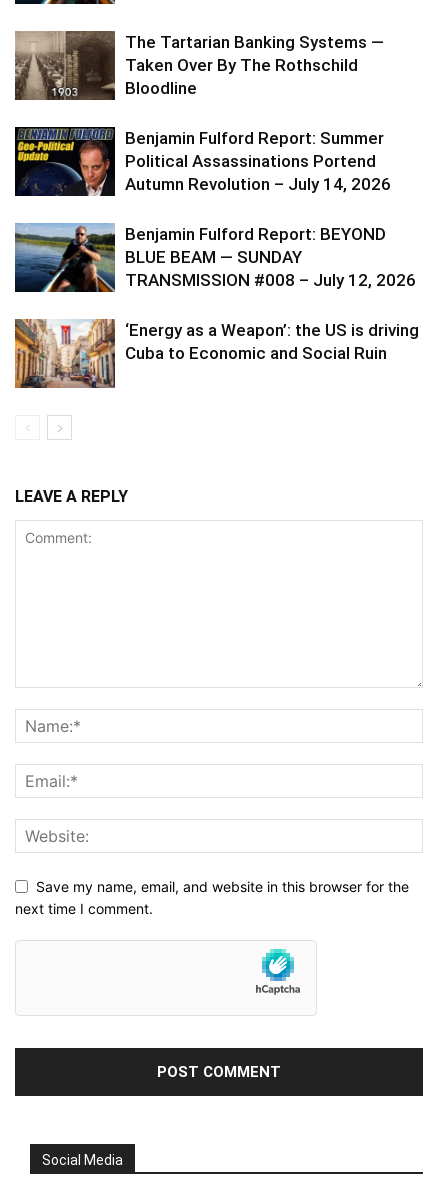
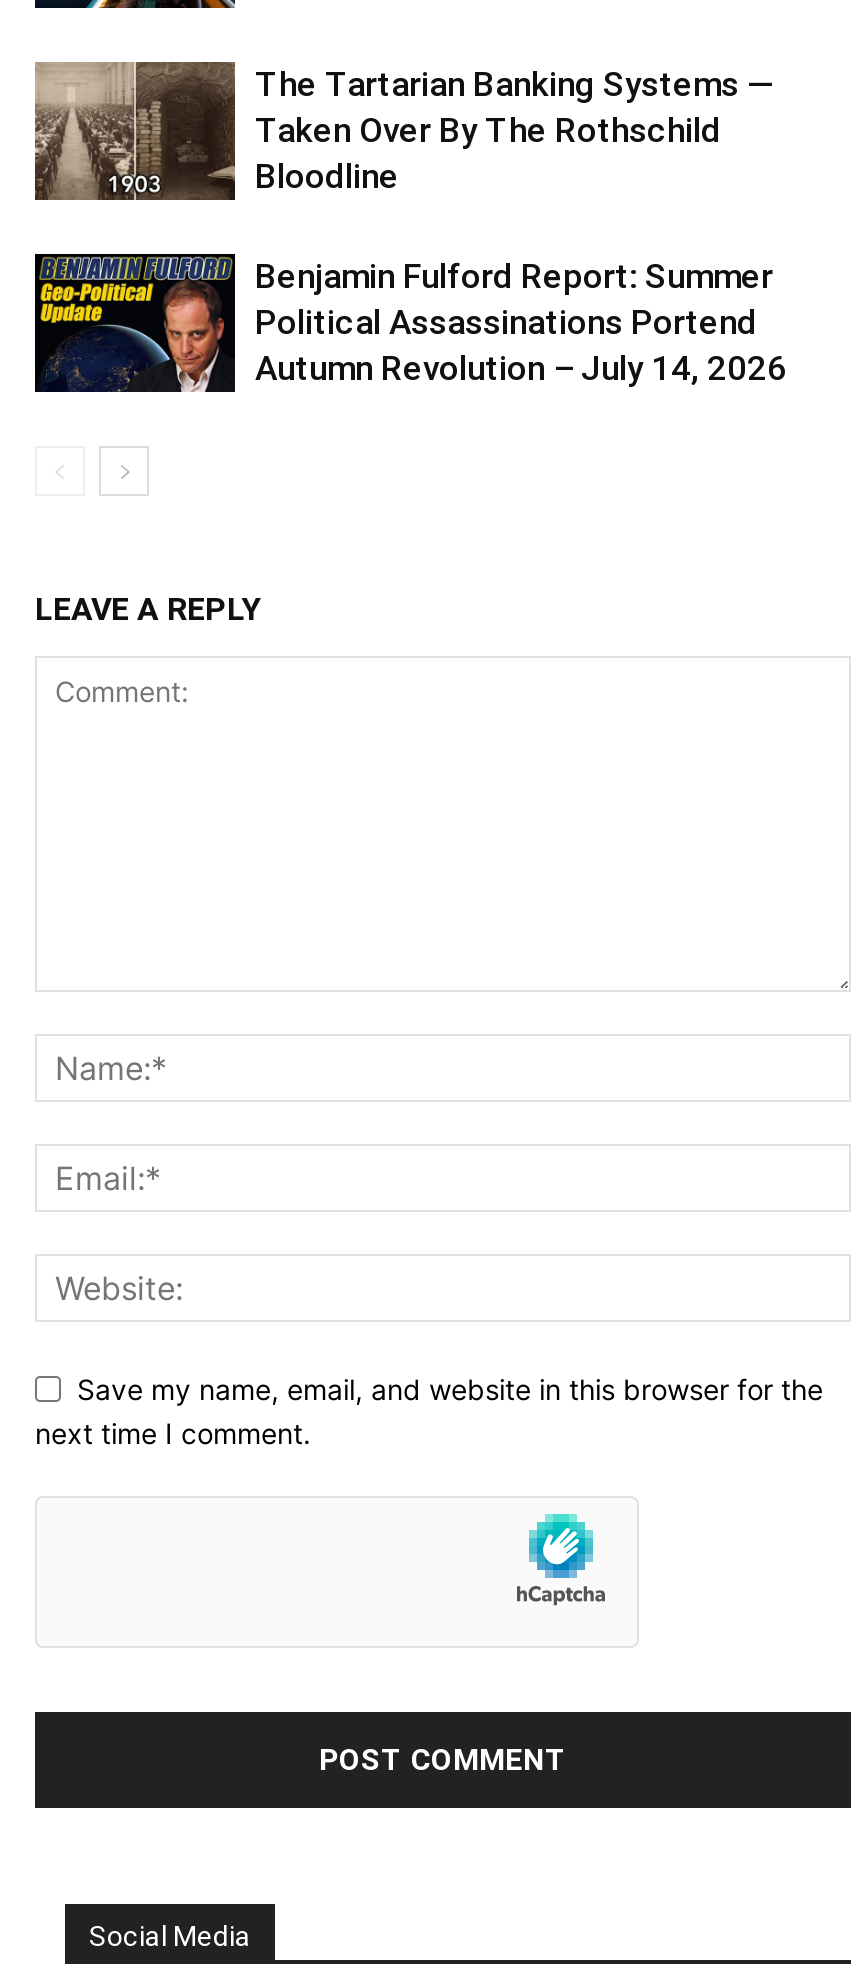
[14,223,419,363] [image] | Benjamin Fulford Report: BEYOND | BLUE BEAM — SUNDAY | TRANSMISSION #008 – July 12, 2026 | ‘Energy as a Weapon’: the US is driving | Cuba to Economic and Social Ruin -> none
[14,318,115,389] [image] -> none

